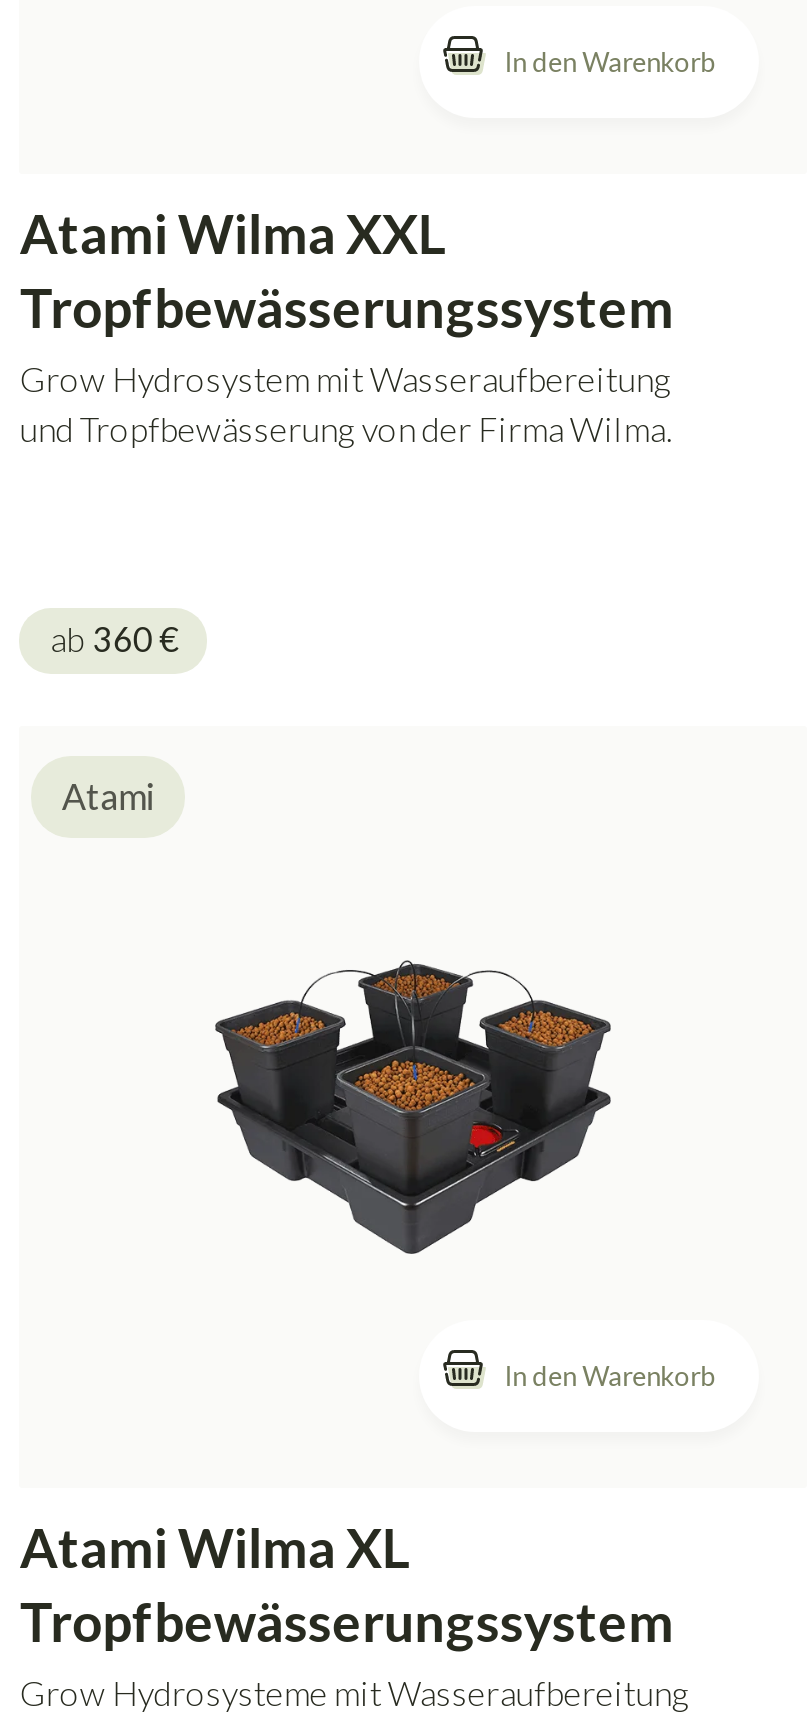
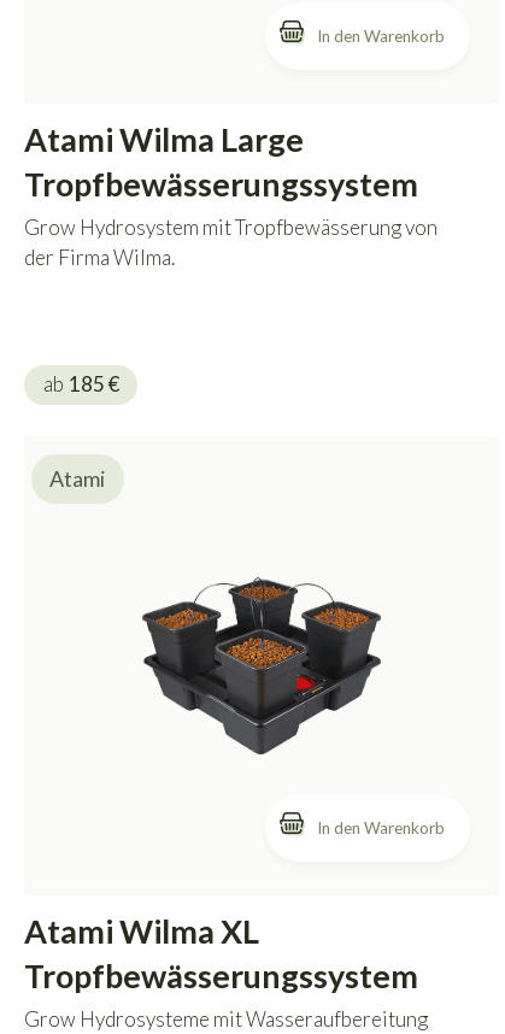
[20,199,446,265] Atami Wilma XXL -> [24,119,304,159] Atami Wilma Large
[20,358,672,450] Grow Hydrosystem mit Wasseraufbereitung | und Tropfbewässerung von der Firma Wilma. -> [24,215,438,270] Grow Hydrosystem mit Tropfbewässerung von | der Firma Wilma.
[50,619,177,661] ab 360 € -> [43,372,119,397] ab 185 €

